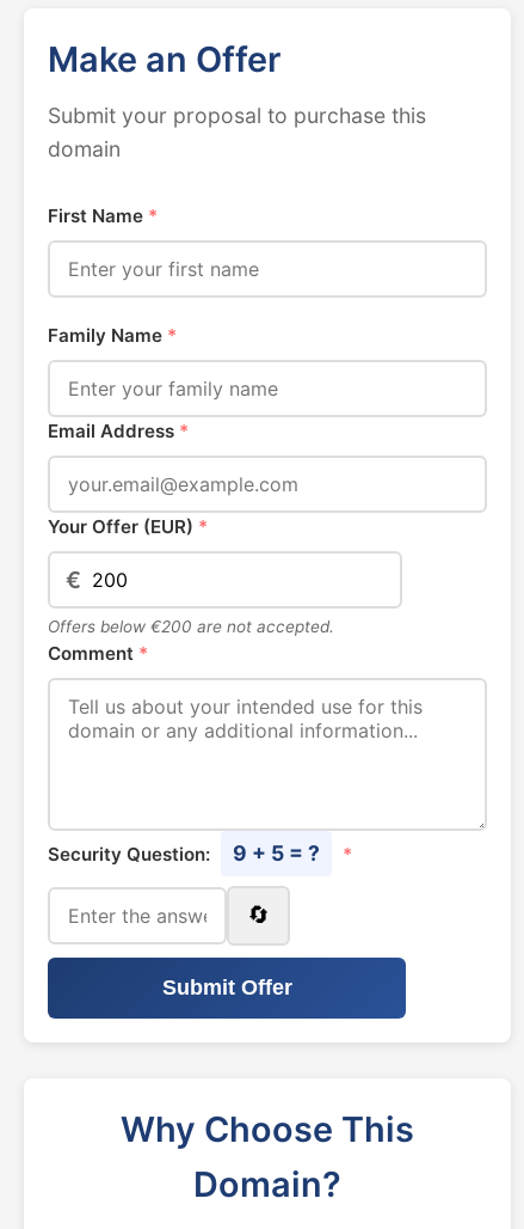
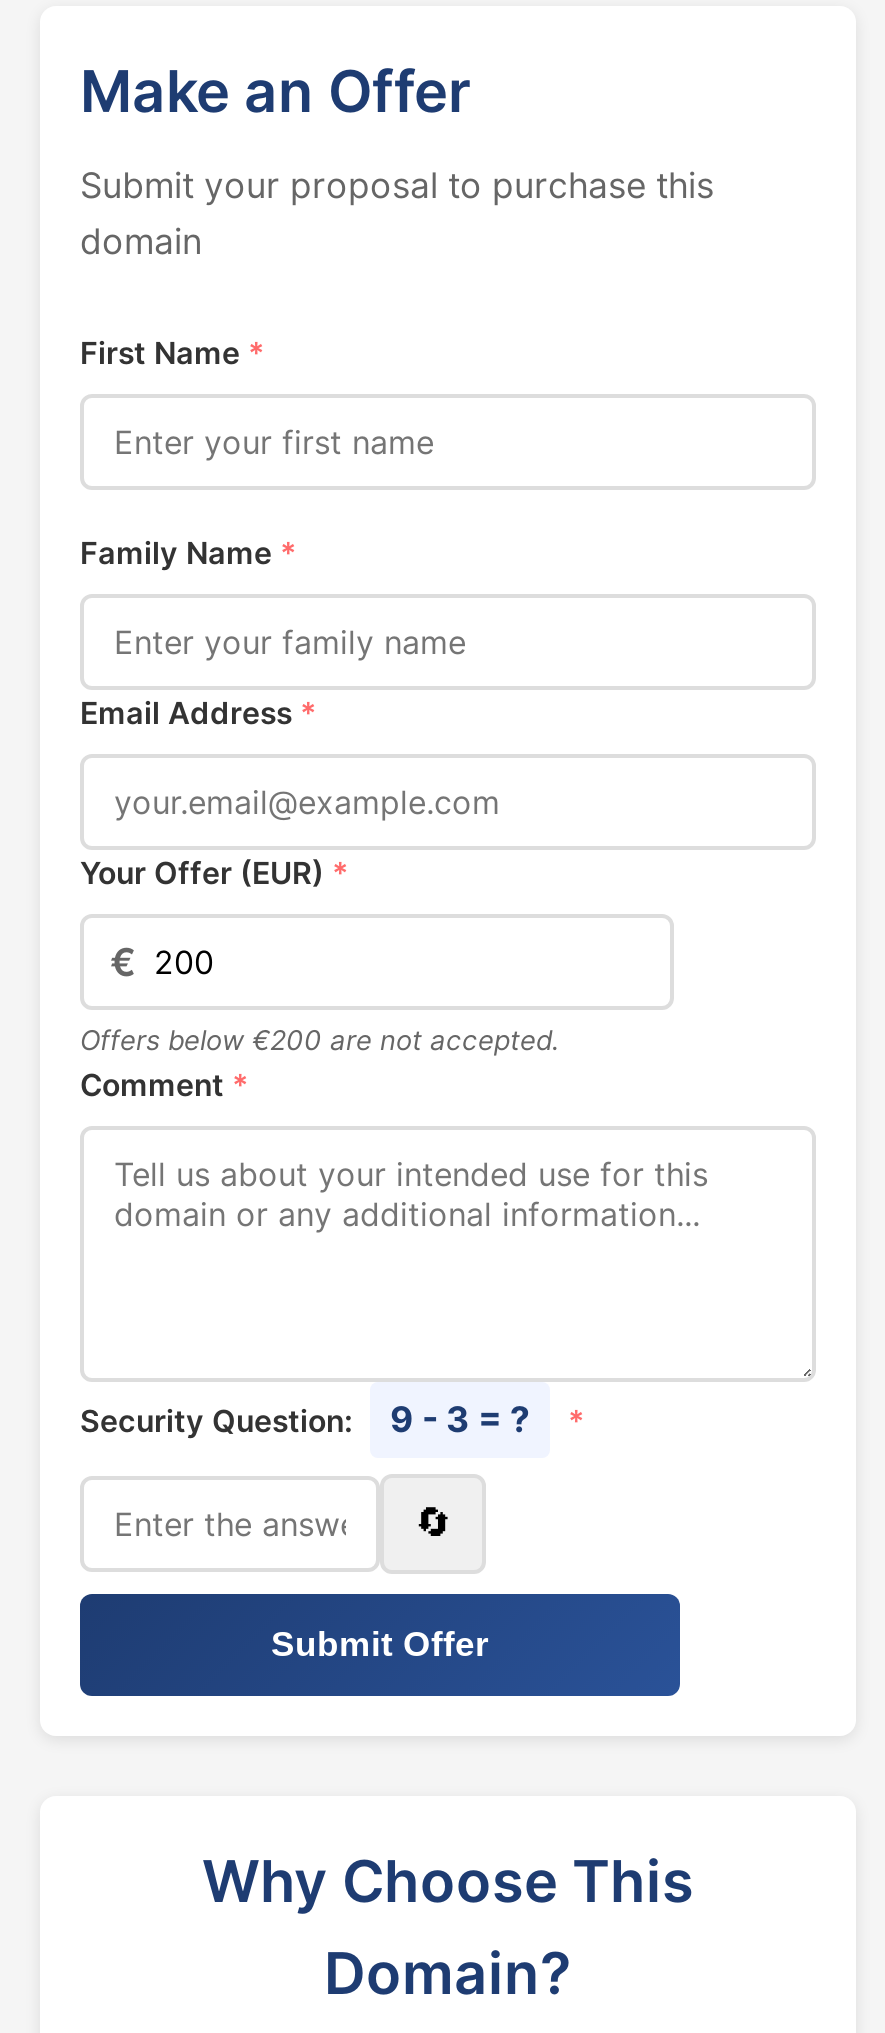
[233,840,320,866] 9 + 5 = ? -> [390,1398,530,1440] 9 - 3 = ?

